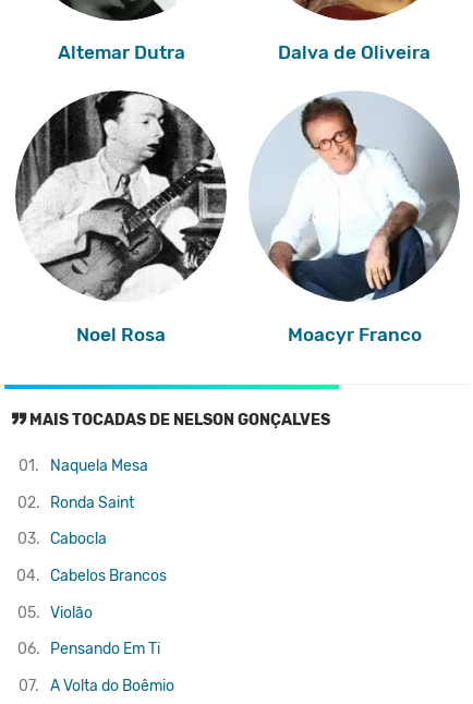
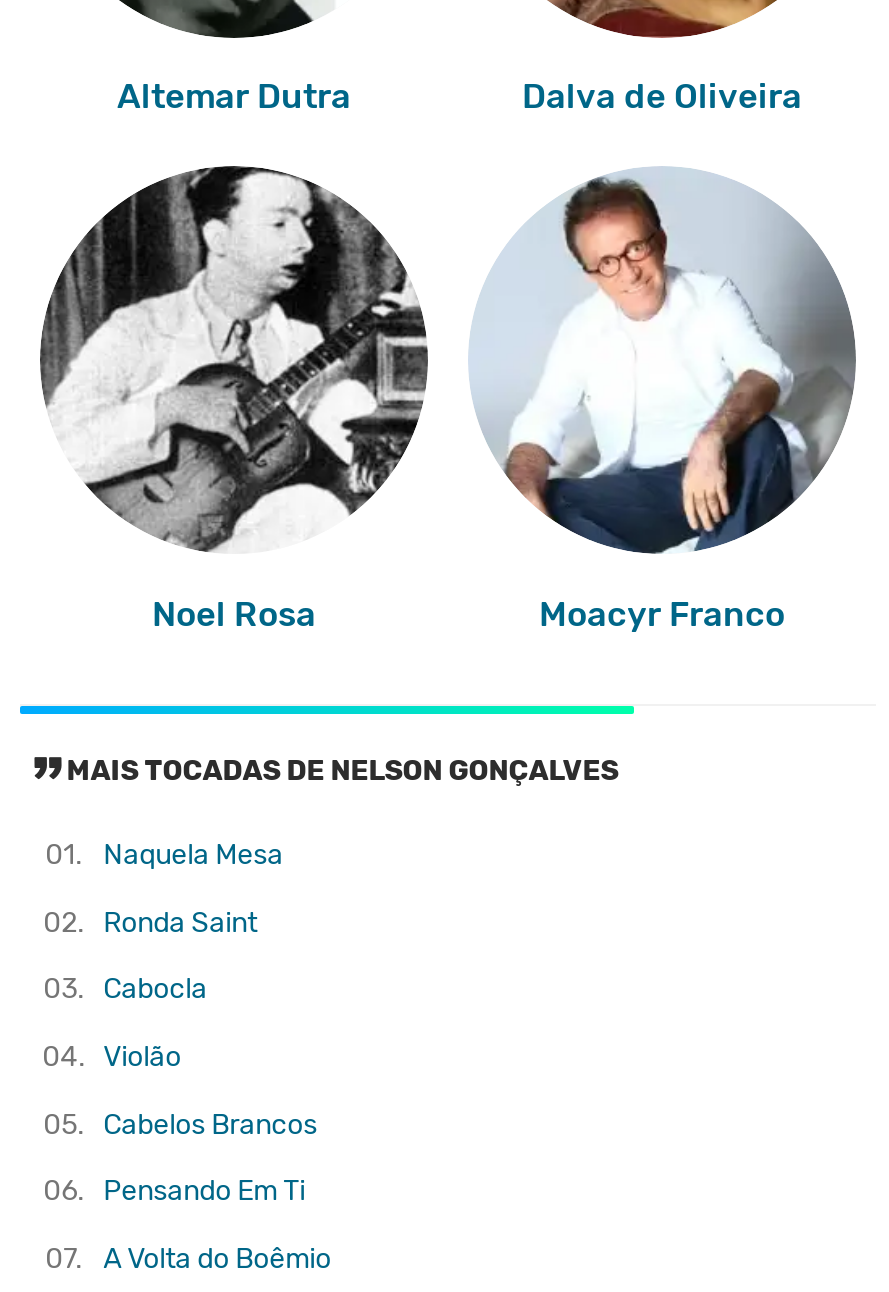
[16,567,166,585] 04. Cabelos Brancos -> [42,1040,181,1074] 04. Violão
[17,603,92,622] 05. Violão -> [43,1107,317,1141] 05. Cabelos Brancos

